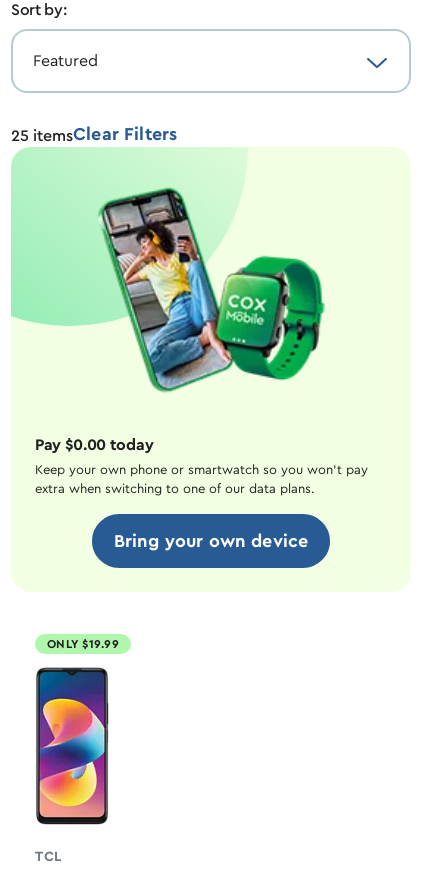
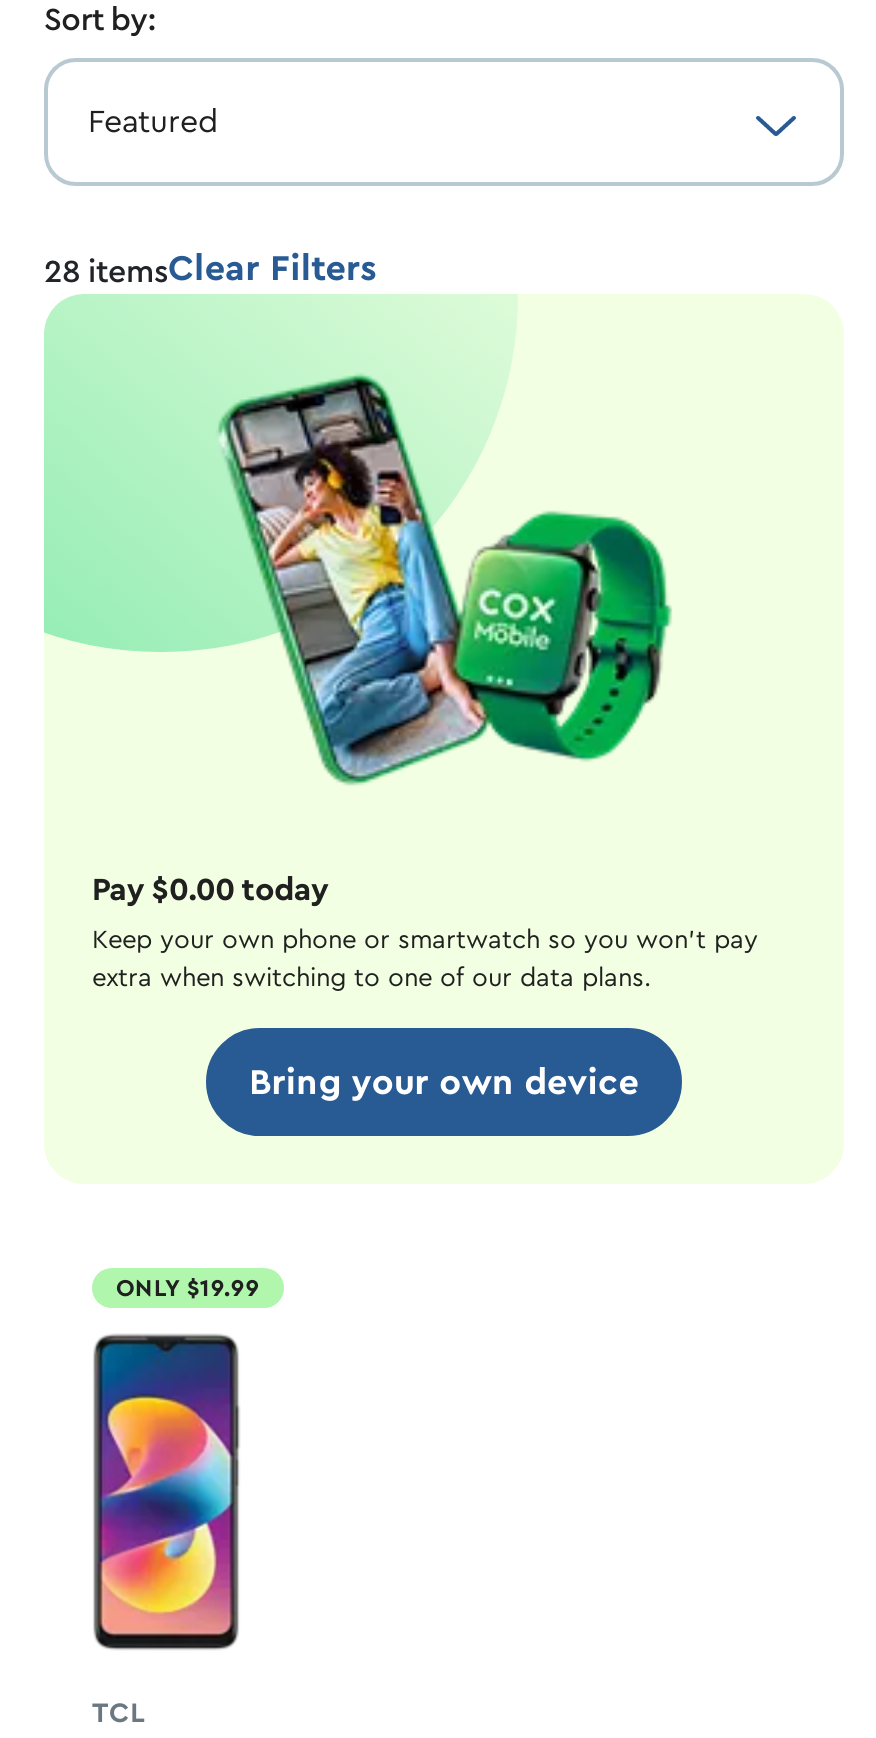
[11,125,177,144] 25 itemsClear Filters -> [44,250,377,288] 28 itemsClear Filters

